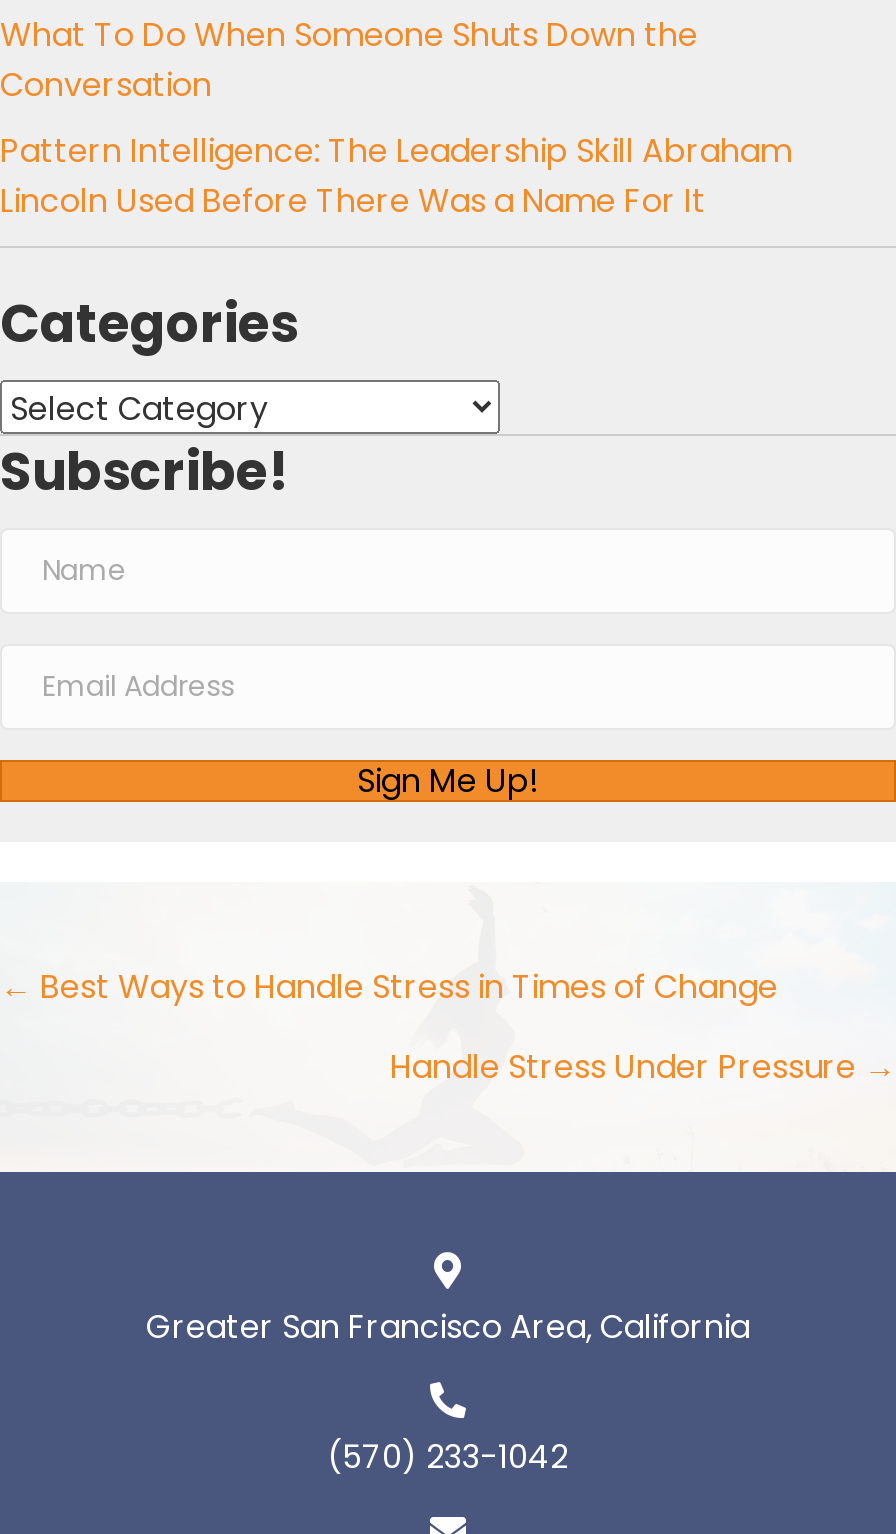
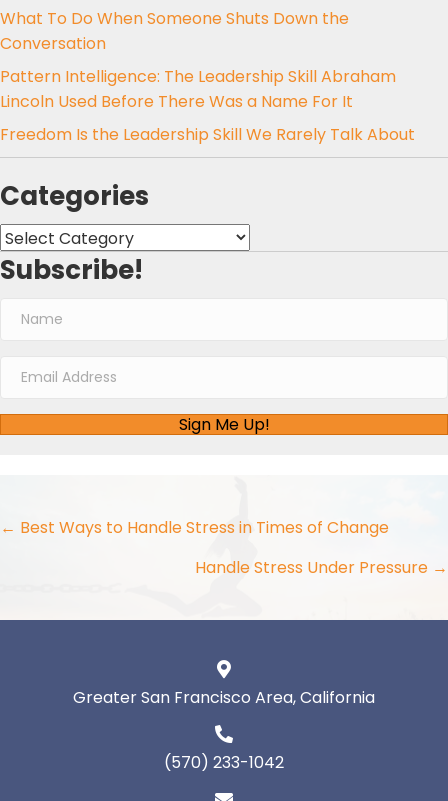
none -> [0,123,415,146] Freedom Is the Leadership Skill We Rarely Talk About

